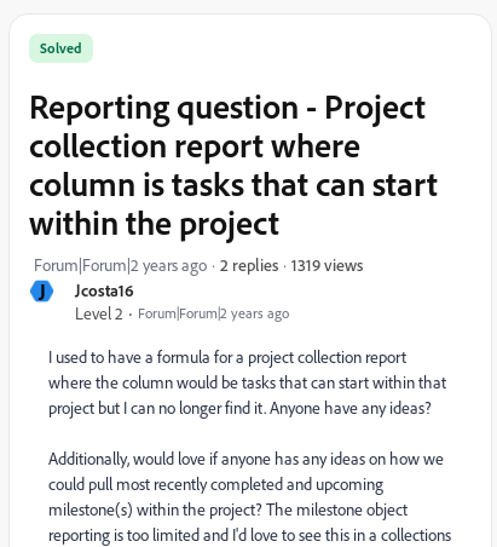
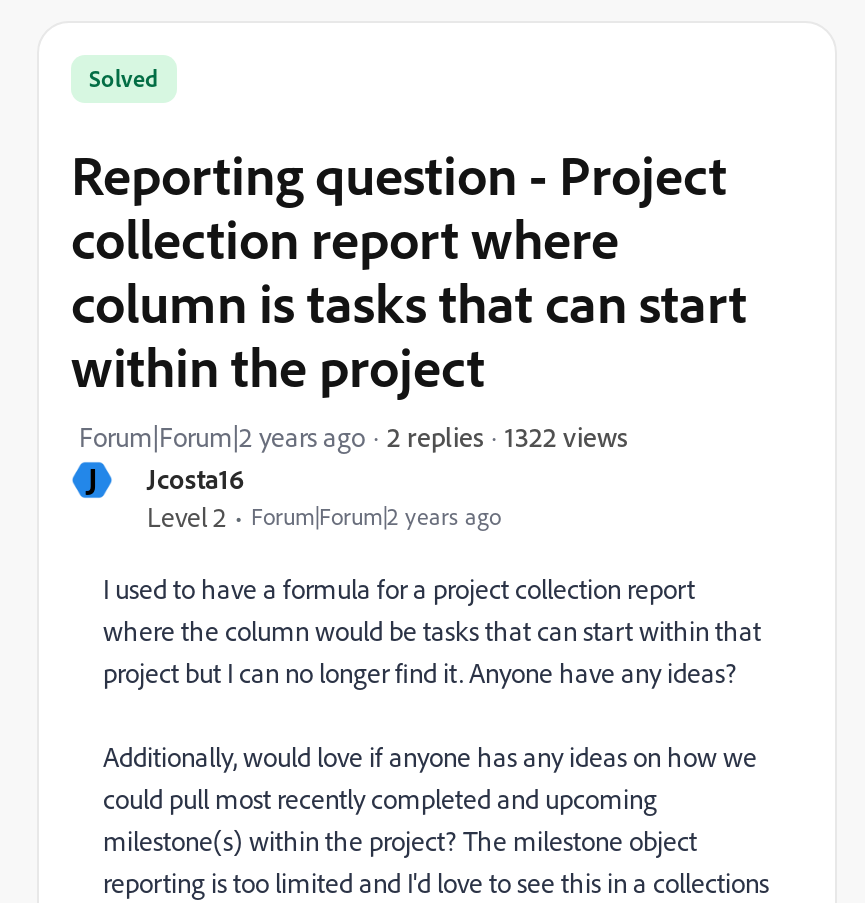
[291,254,363,274] 1319 views -> [505,418,627,452] 1322 views

